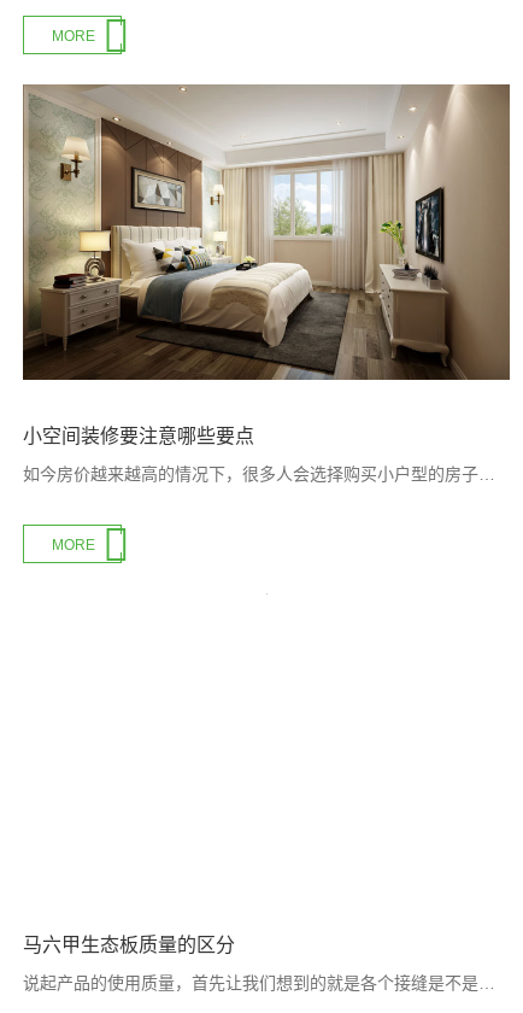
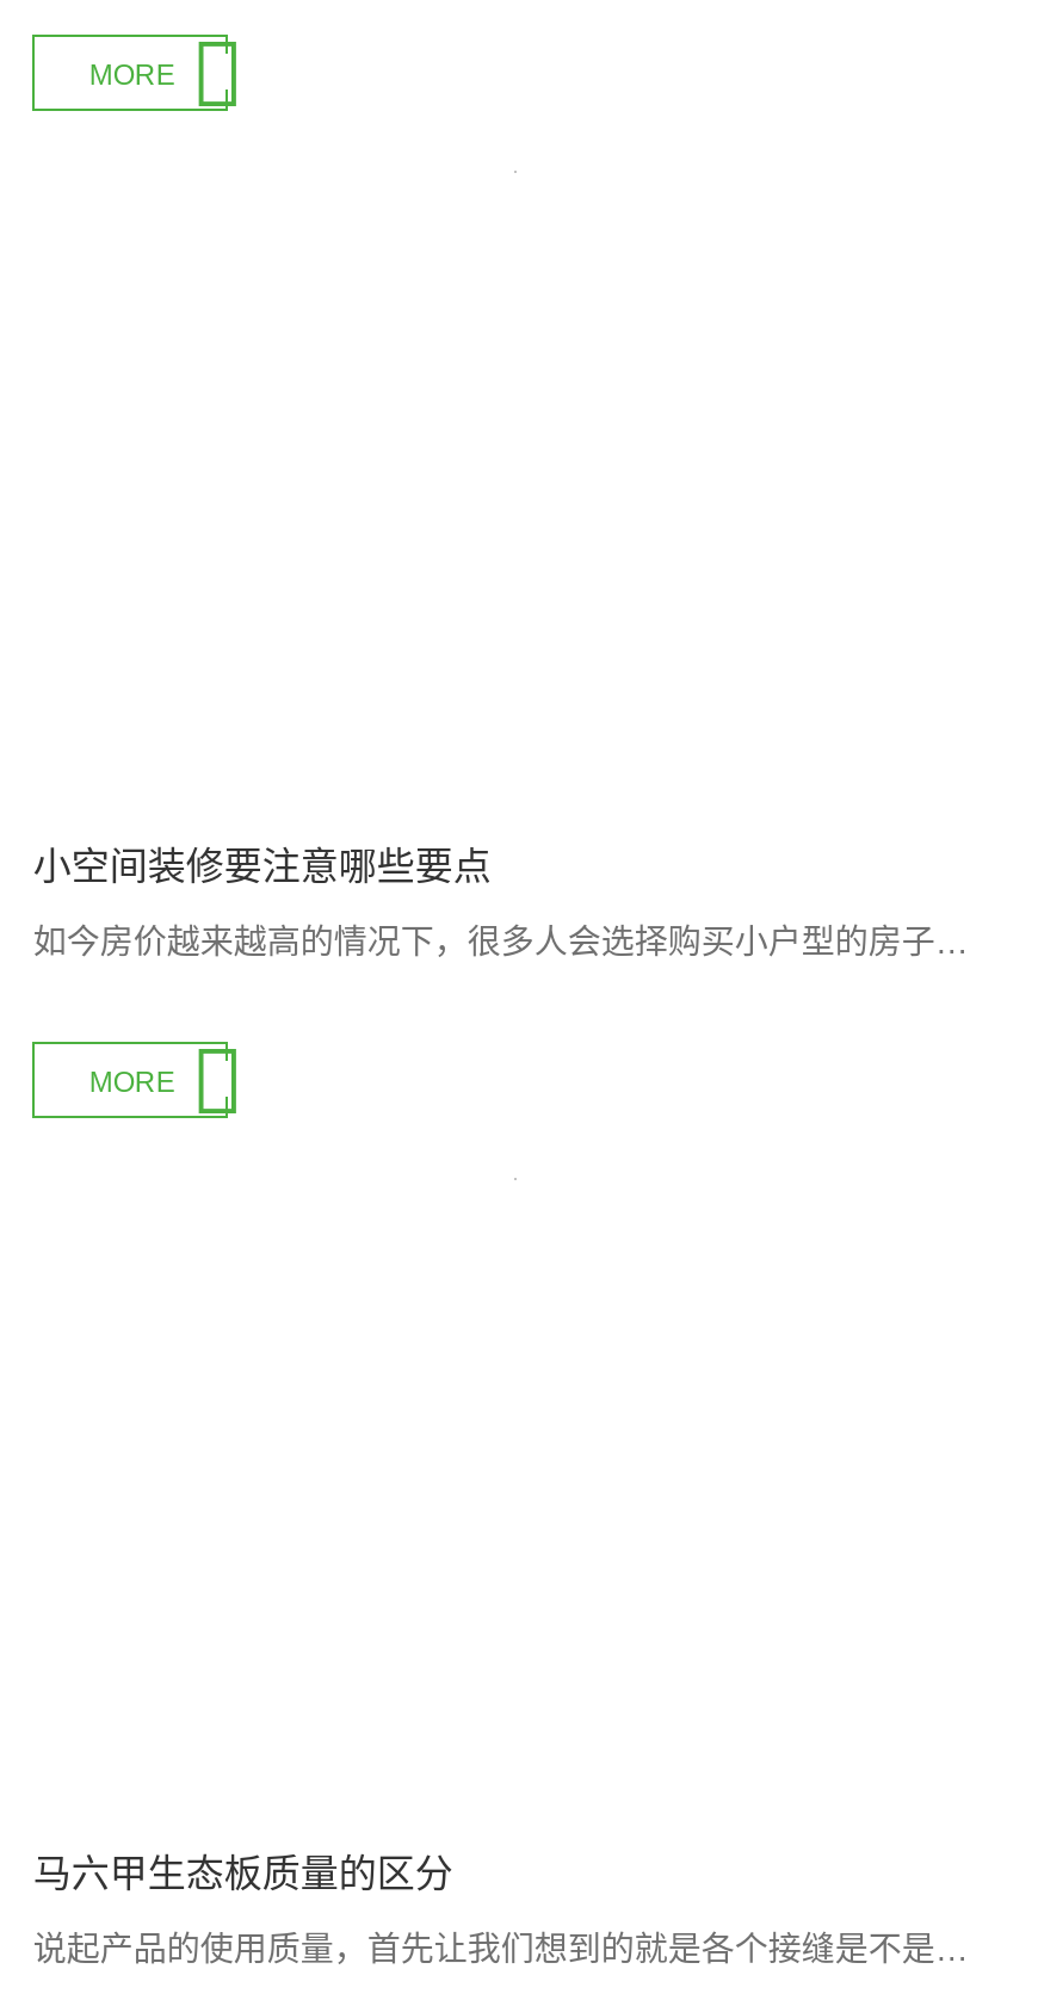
[22,83,511,381] [image] -> none

